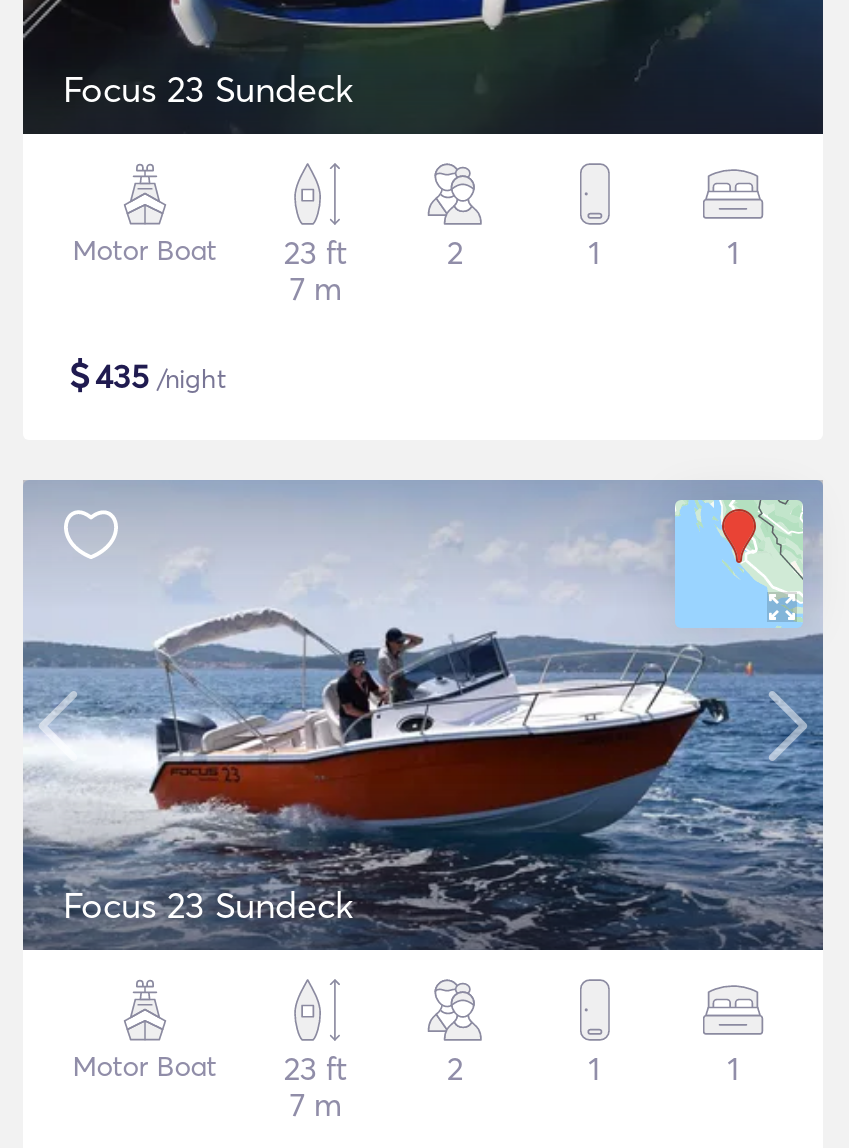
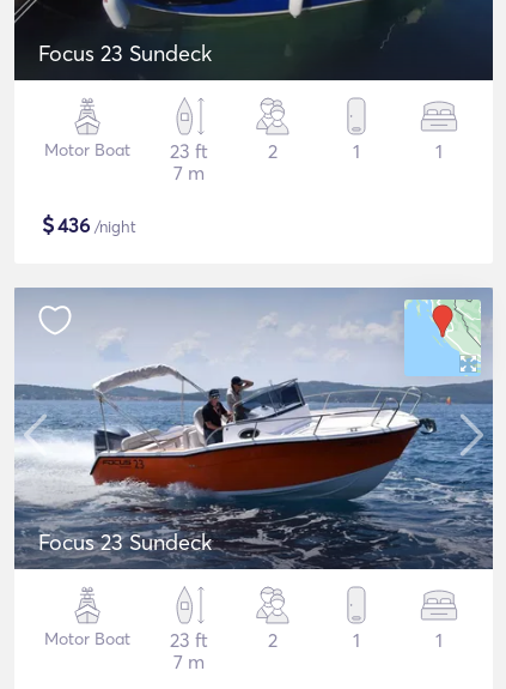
[69,352,227,398] $435 /night -> [42,211,136,238] $436 /night

